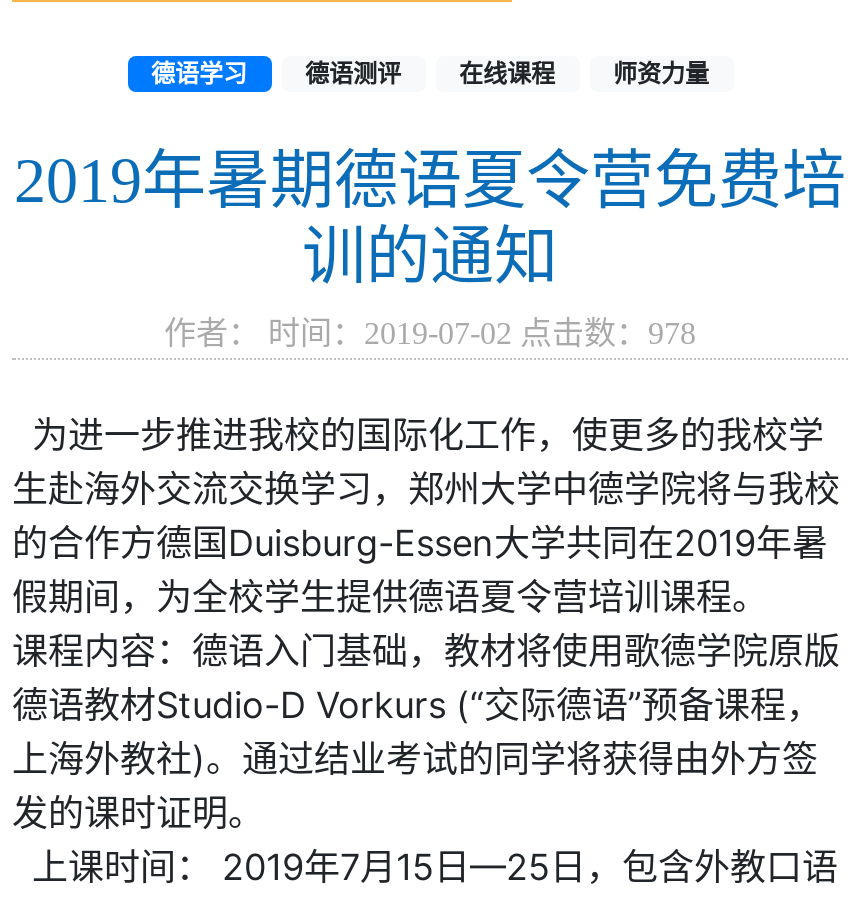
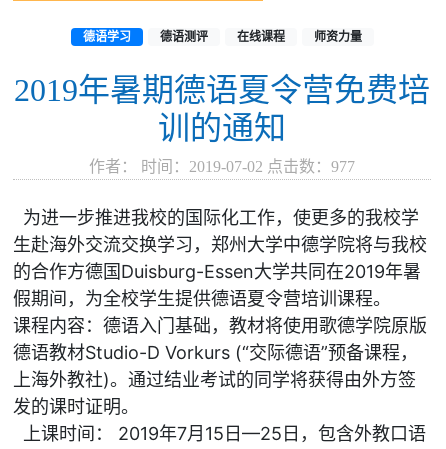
[164,316,696,350] 作者： 时间：2019-07-02 点击数：978 -> [89,158,355,175] 作者： 时间：2019-07-02 点击数：977

